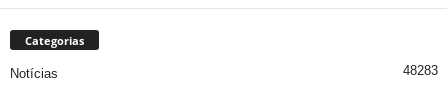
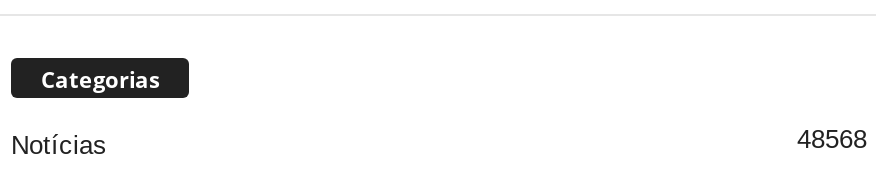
[403,63,438,78] 48283 -> [797,124,867,154] 48568

